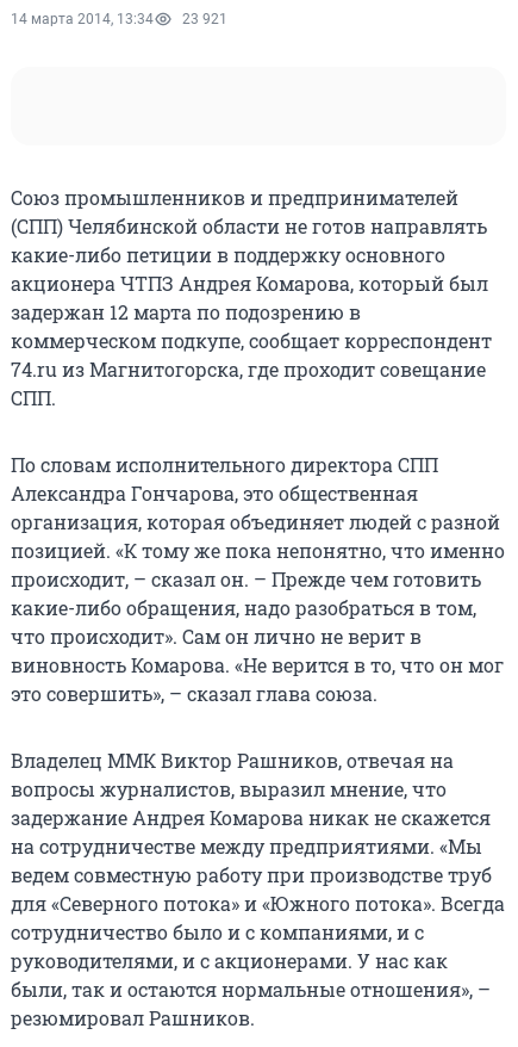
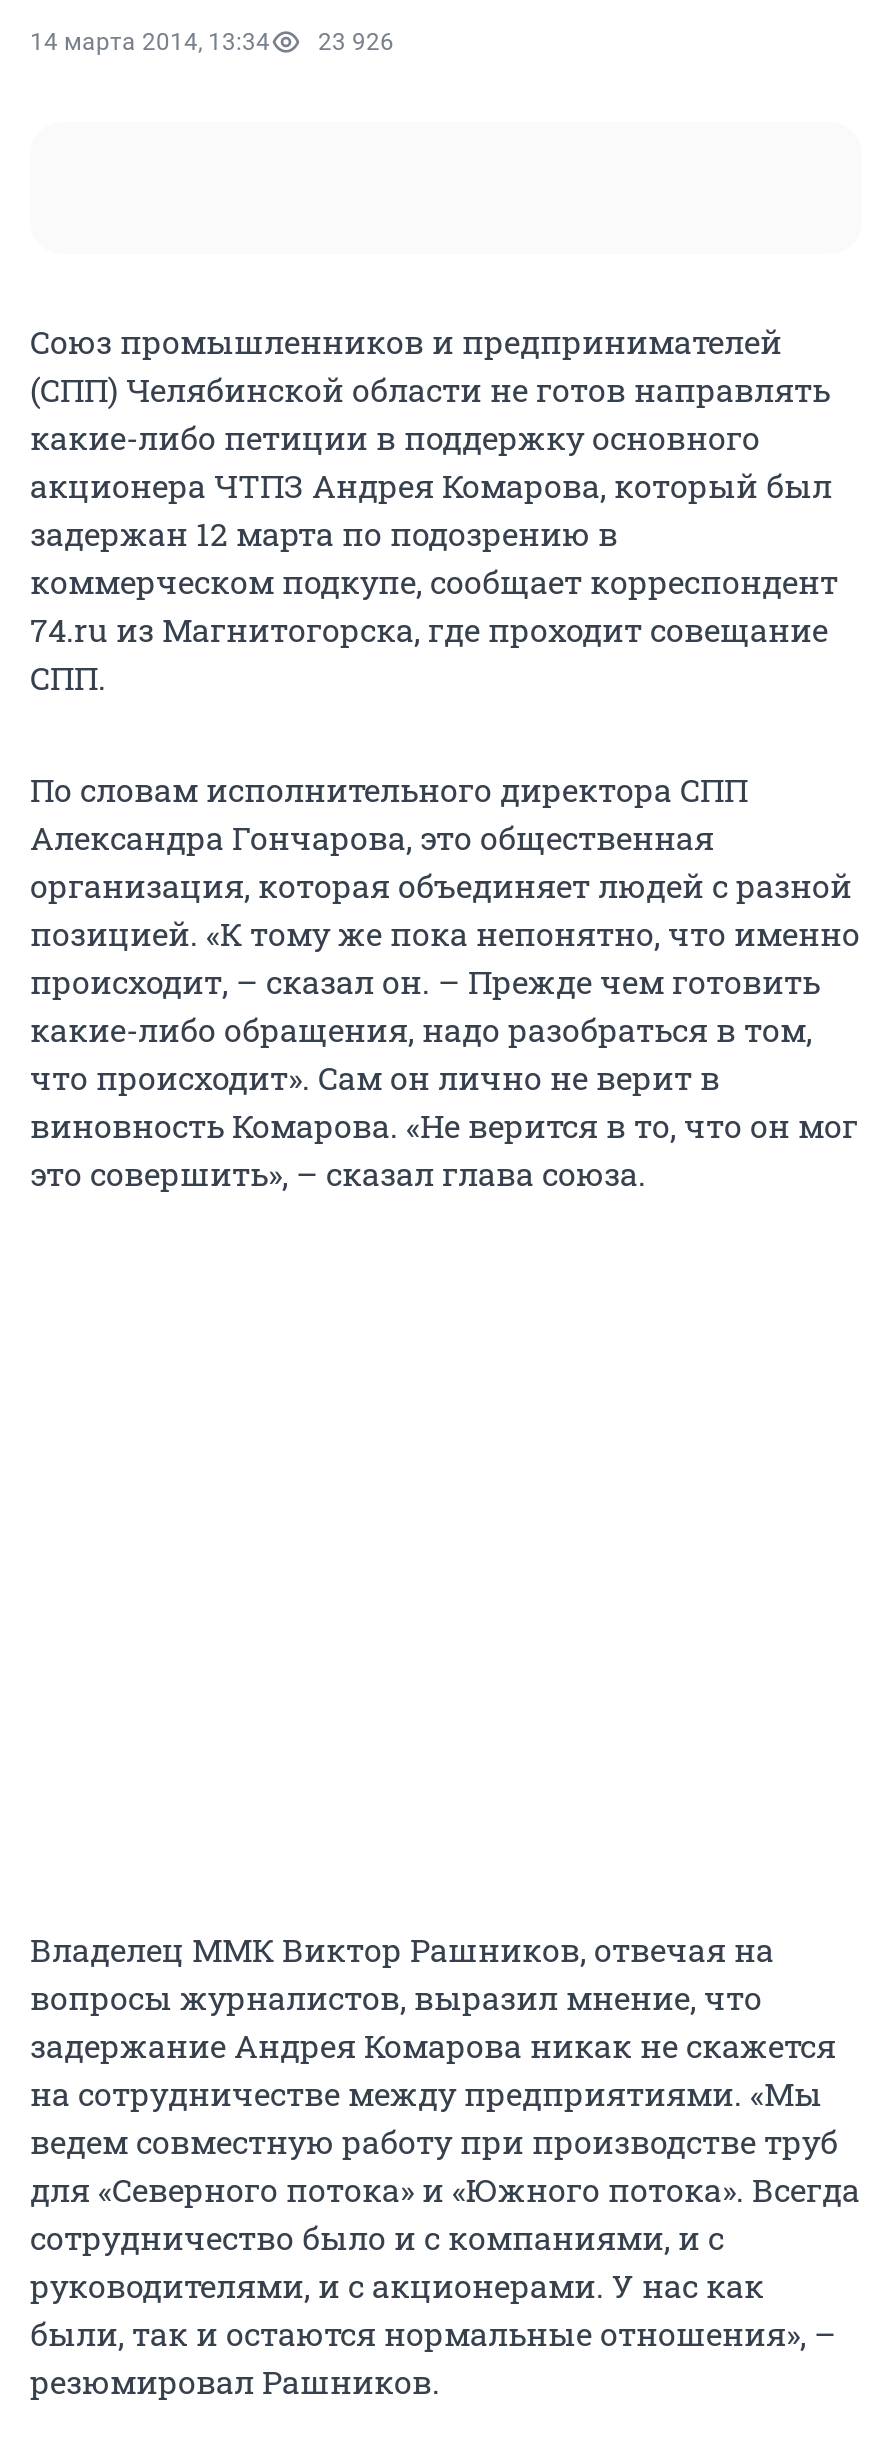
[11,11,227,28] 14 марта 2014, 13:34 23 921 -> [30,28,394,56] 14 марта 2014, 13:34 23 926

